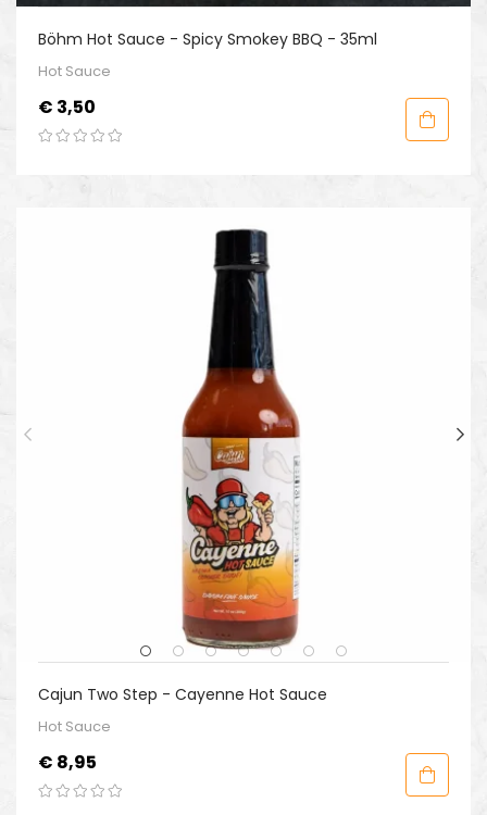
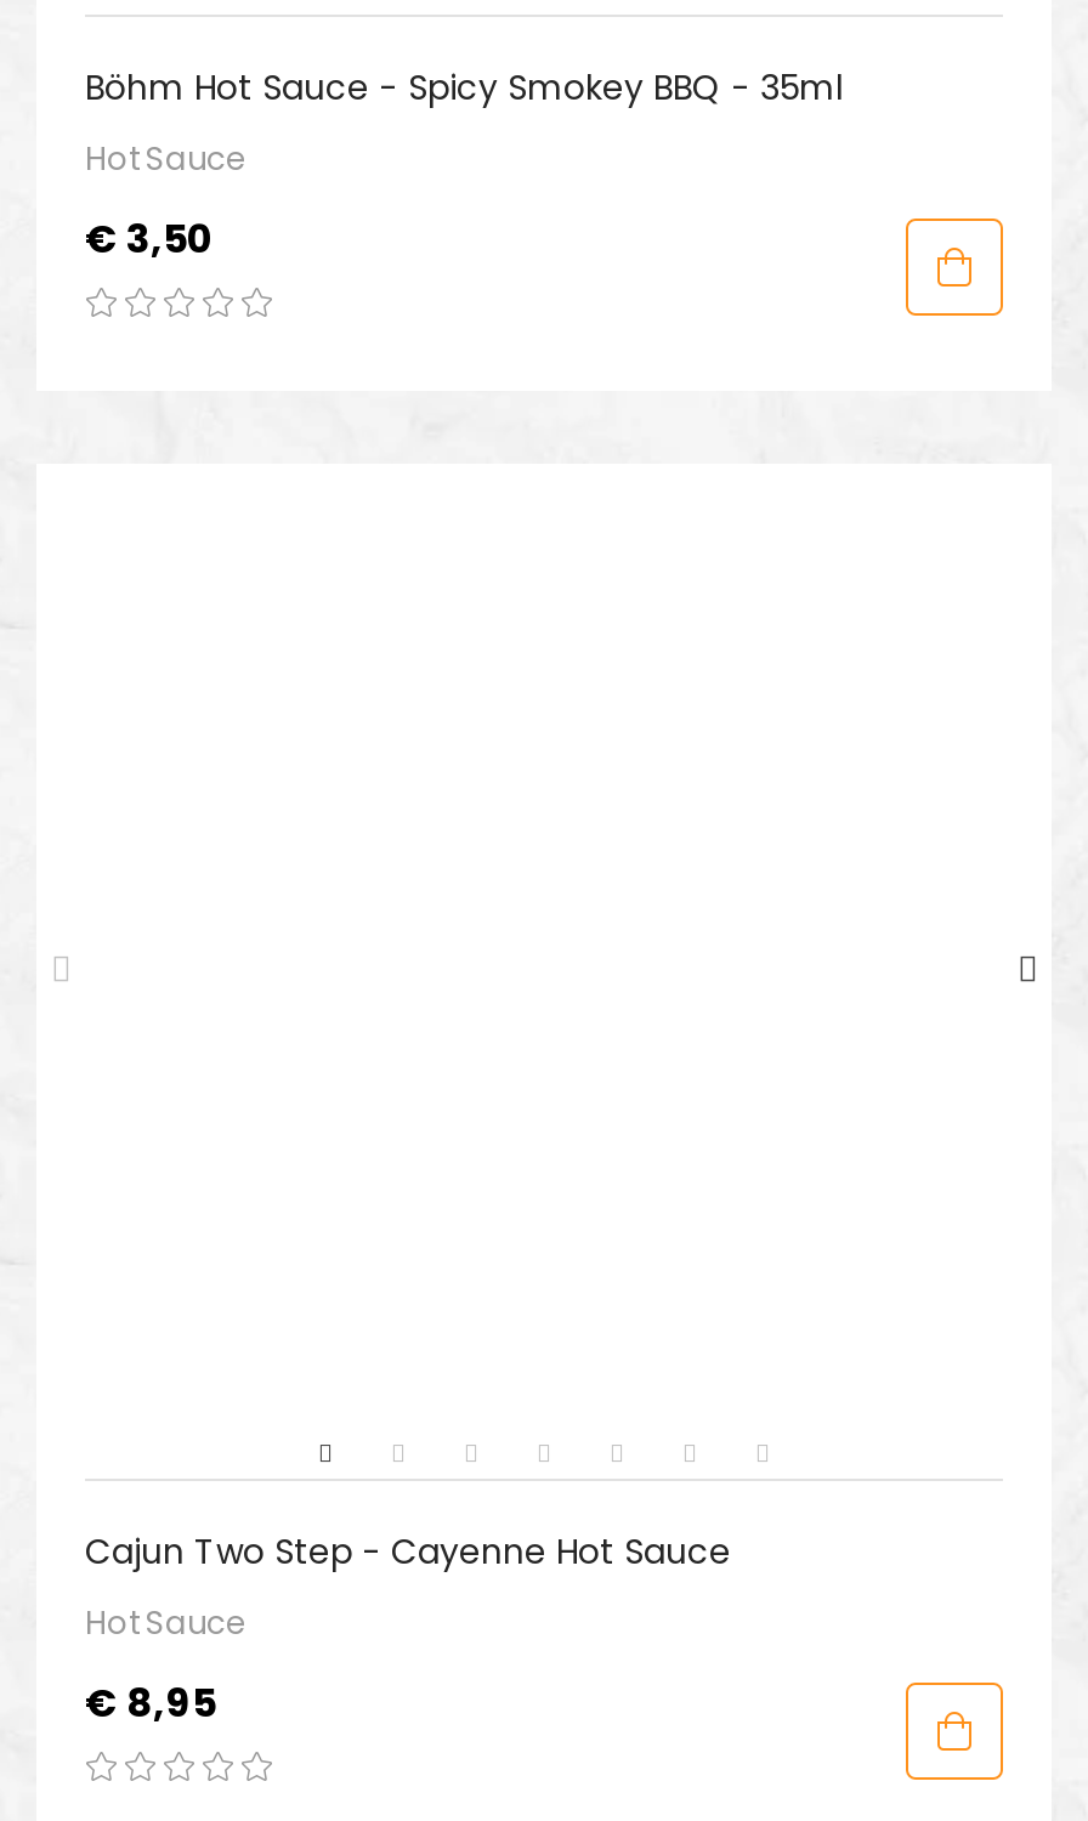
[182,228,300,651] [image] -> none

